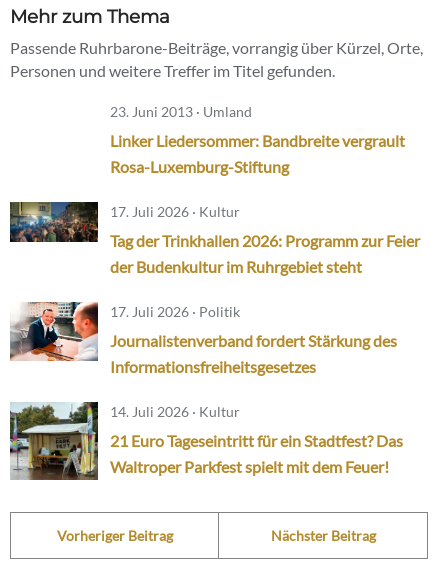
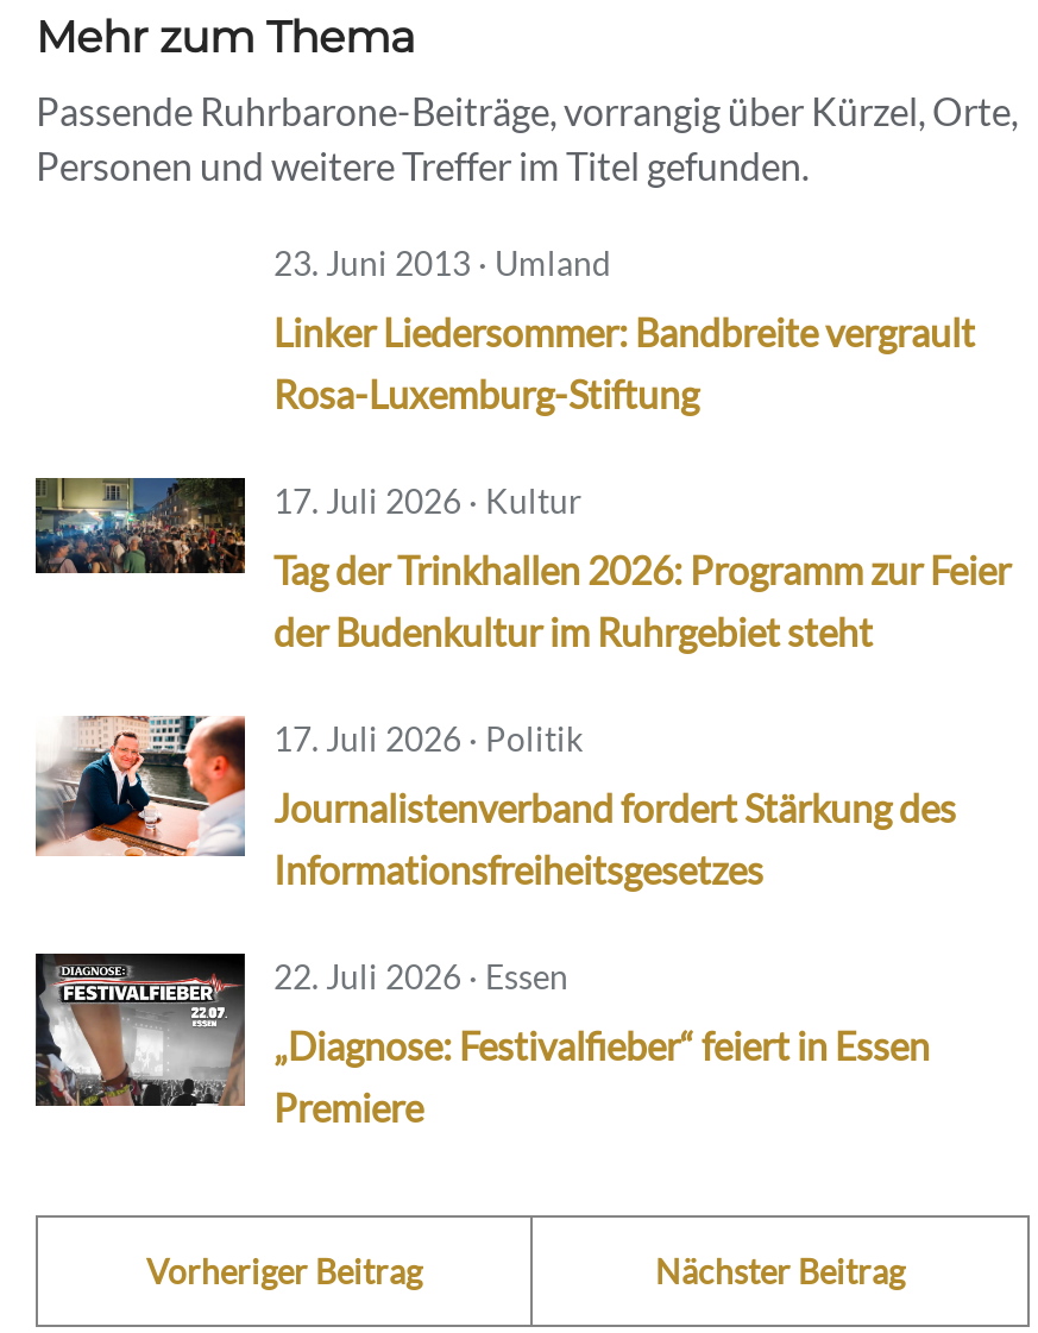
[9,401,240,481] [image] | 14. Juli 2026 · Kultur -> [33,951,568,1139] [image] | 22. Juli 2026 · Essen
[110,431,403,476] 21 Euro Tageseintritt für ein Stadtfest? Das | Waltroper Parkfest spielt mit dem Feuer! -> [273,1023,930,1130] „Diagnose: Festivalfieber“ feiert in Essen | Premiere

